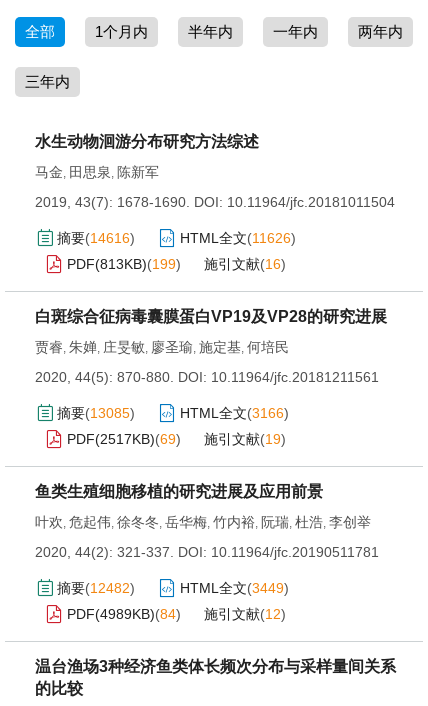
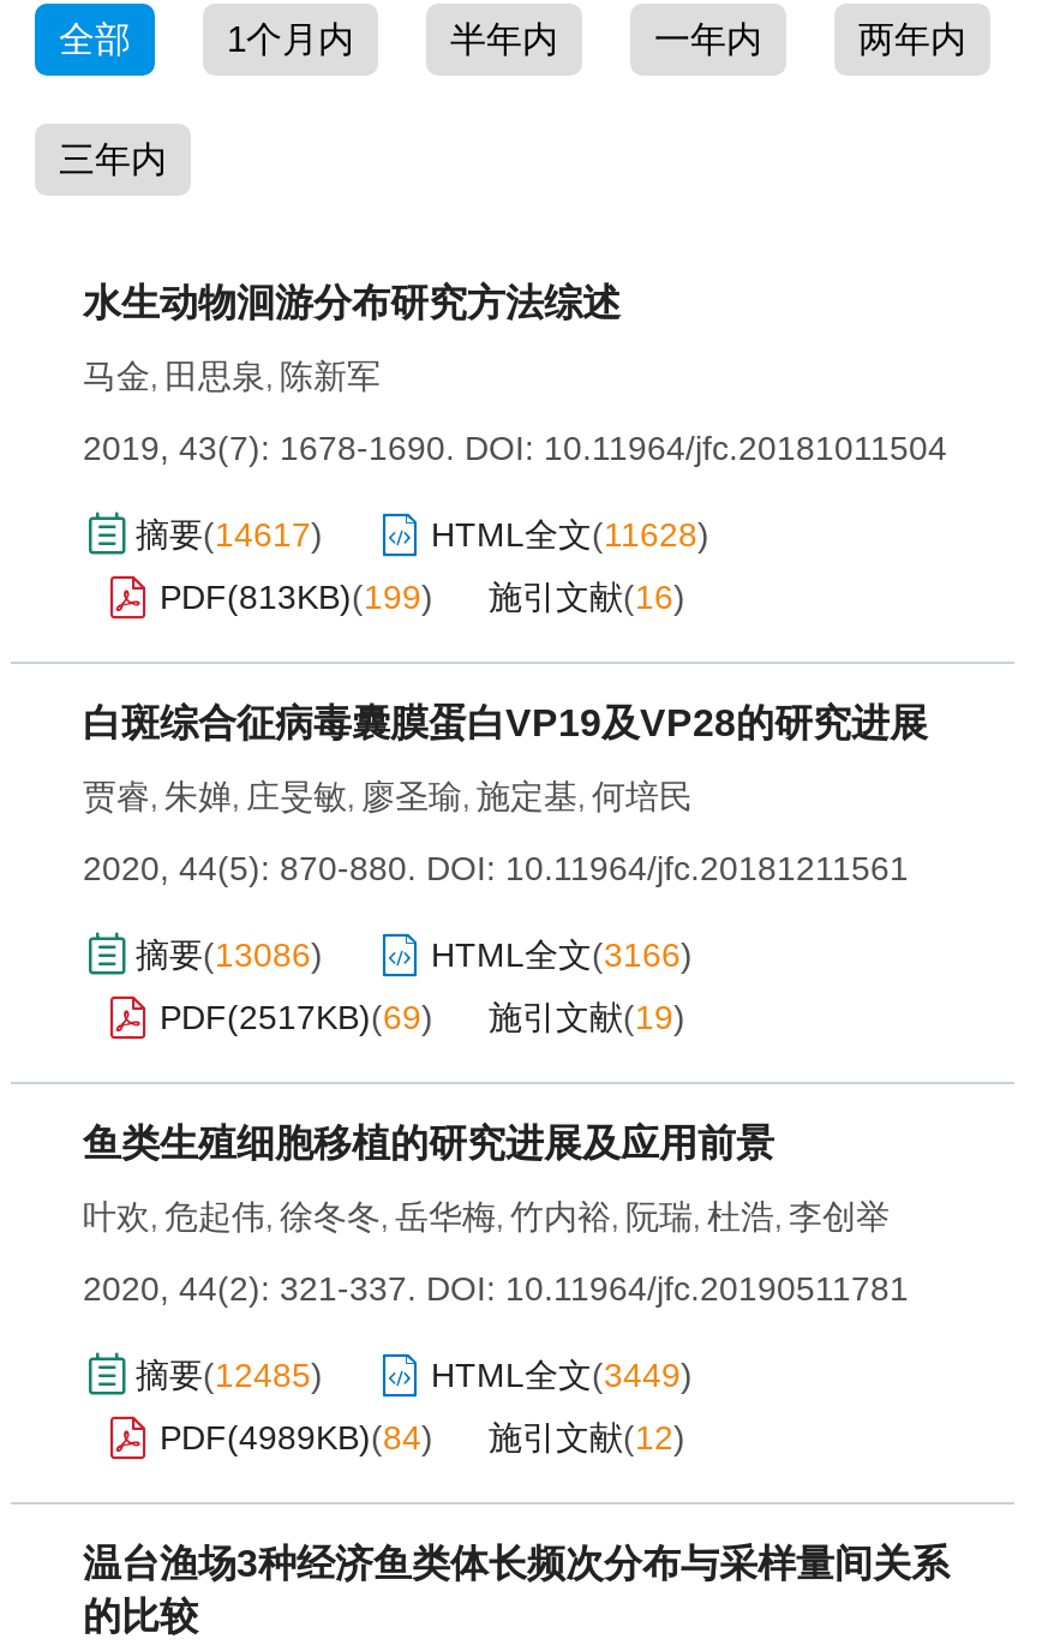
[57,230,135,246] 摘要(14616) -> [136,515,323,554] 摘要(14617)
[180,230,296,246] HTML全文(11626) -> [431,515,709,554] HTML全文(11628)
[57,405,135,421] 摘要(13085) -> [136,935,323,974] 摘要(13086)
[57,580,135,596] 摘要(12482) -> [136,1356,323,1394] 摘要(12485)

